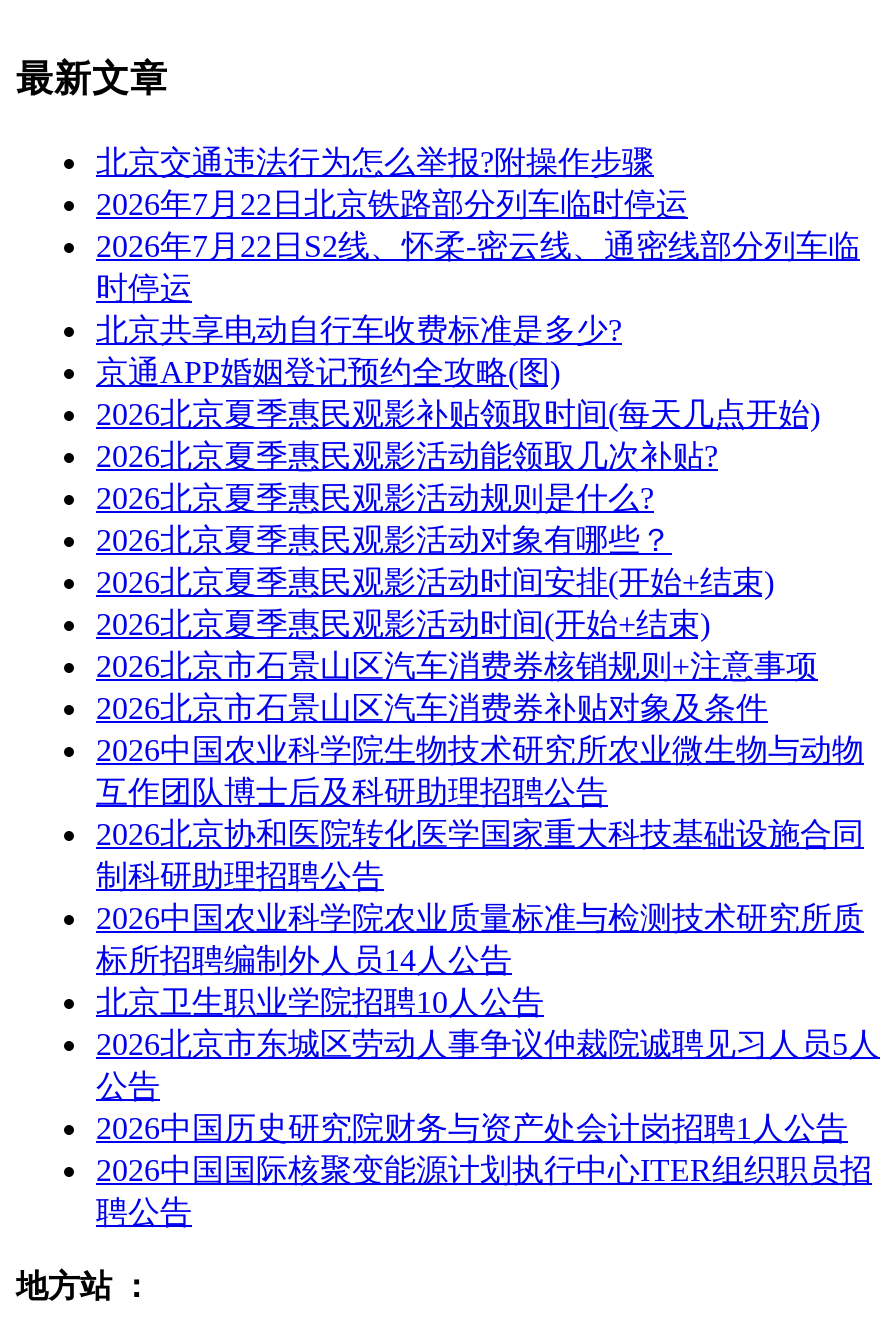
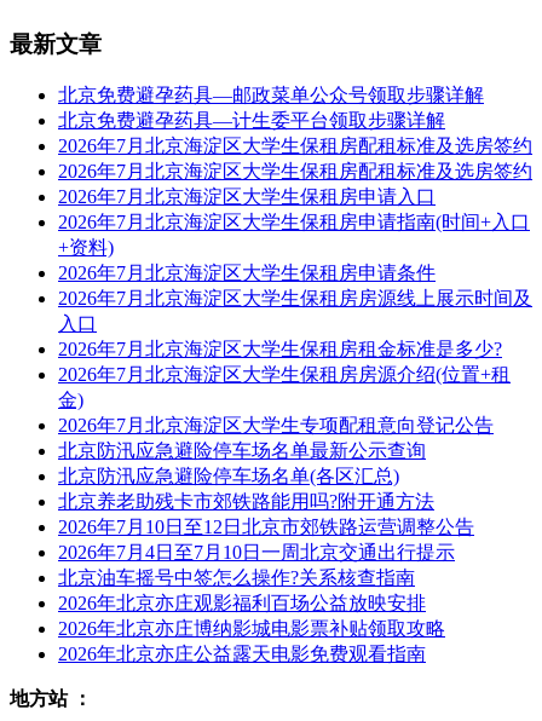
[96,145,880,1229] 北京交通违法行为怎么举报?附操作步骤 | 2026年7月22日北京铁路部分列车临时停运 | 2026年7月22日S2线、怀柔-密云线、通密线部分列车临 | 时停运 | 北京共享电动自行车收费标准是多少? | 京通APP婚姻登记预约全攻略(图) | 2026北京夏季惠民观影补贴领取时间(每天几点开始) | 2026北京夏季惠民观影活动能领取几次补贴? | 2026北京夏季惠民观影活动规则是什么? | 2026北京夏季惠民观影活动对象有哪些？ | 2026北京夏季惠民观影活动时间安排(开始+结束) | 2026北京夏季惠民观影活动时间(开始+结束) | 2026北京市石景山区汽车消费券核销规则+注意事项 | 2026北京市石景山区汽车消费券补贴对象及条件 | 2026中国农业科学院生物技术研究所农业微生物与动物 | 互作团队博士后及科研助理招聘公告 | 2026北京协和医院转化医学国家重大科技基础设施合同 | 制科研助理招聘公告 | 2026中国农业科学院农业质量标准与检测技术研究所质 | 标所招聘编制外人员14人公告 | 北京卫生职业学院招聘10人公告 | 2026北京市东城区劳动人事争议仲裁院诚聘见习人员5人 | 公告 | 2026中国历史研究院财务与资产处会计岗招聘1人公告 | 2026中国国际核聚变能源计划执行中心ITER组织职员招 | 聘公告 -> [58,85,532,664] 北京免费避孕药具—邮政菜单公众号领取步骤详解 | 北京免费避孕药具—计生委平台领取步骤详解 | 2026年7月北京海淀区大学生保租房配租标准及选房签约 | 2026年7月北京海淀区大学生保租房配租标准及选房签约 | 2026年7月北京海淀区大学生保租房申请入口 | 2026年7月北京海淀区大学生保租房申请指南(时间+入口 | +资料) | 2026年7月北京海淀区大学生保租房申请条件 | 2026年7月北京海淀区大学生保租房房源线上展示时间及 | 入口 | 2026年7月北京海淀区大学生保租房租金标准是多少? | 2026年7月北京海淀区大学生保租房房源介绍(位置+租 | 金) | 2026年7月北京海淀区大学生专项配租意向登记公告 | 北京防汛应急避险停车场名单最新公示查询 | 北京防汛应急避险停车场名单(各区汇总) | 北京养老助残卡市郊铁路能用吗?附开通方法 | 2026年7月10日至12日北京市郊铁路运营调整公告 | 2026年7月4日至7月10日一周北京交通出行提示 | 北京油车摇号中签怎么操作?关系核查指南 | 2026年北京亦庄观影福利百场公益放映安排 | 2026年北京亦庄博纳影城电影票补贴领取攻略 | 2026年北京亦庄公益露天电影免费观看指南

